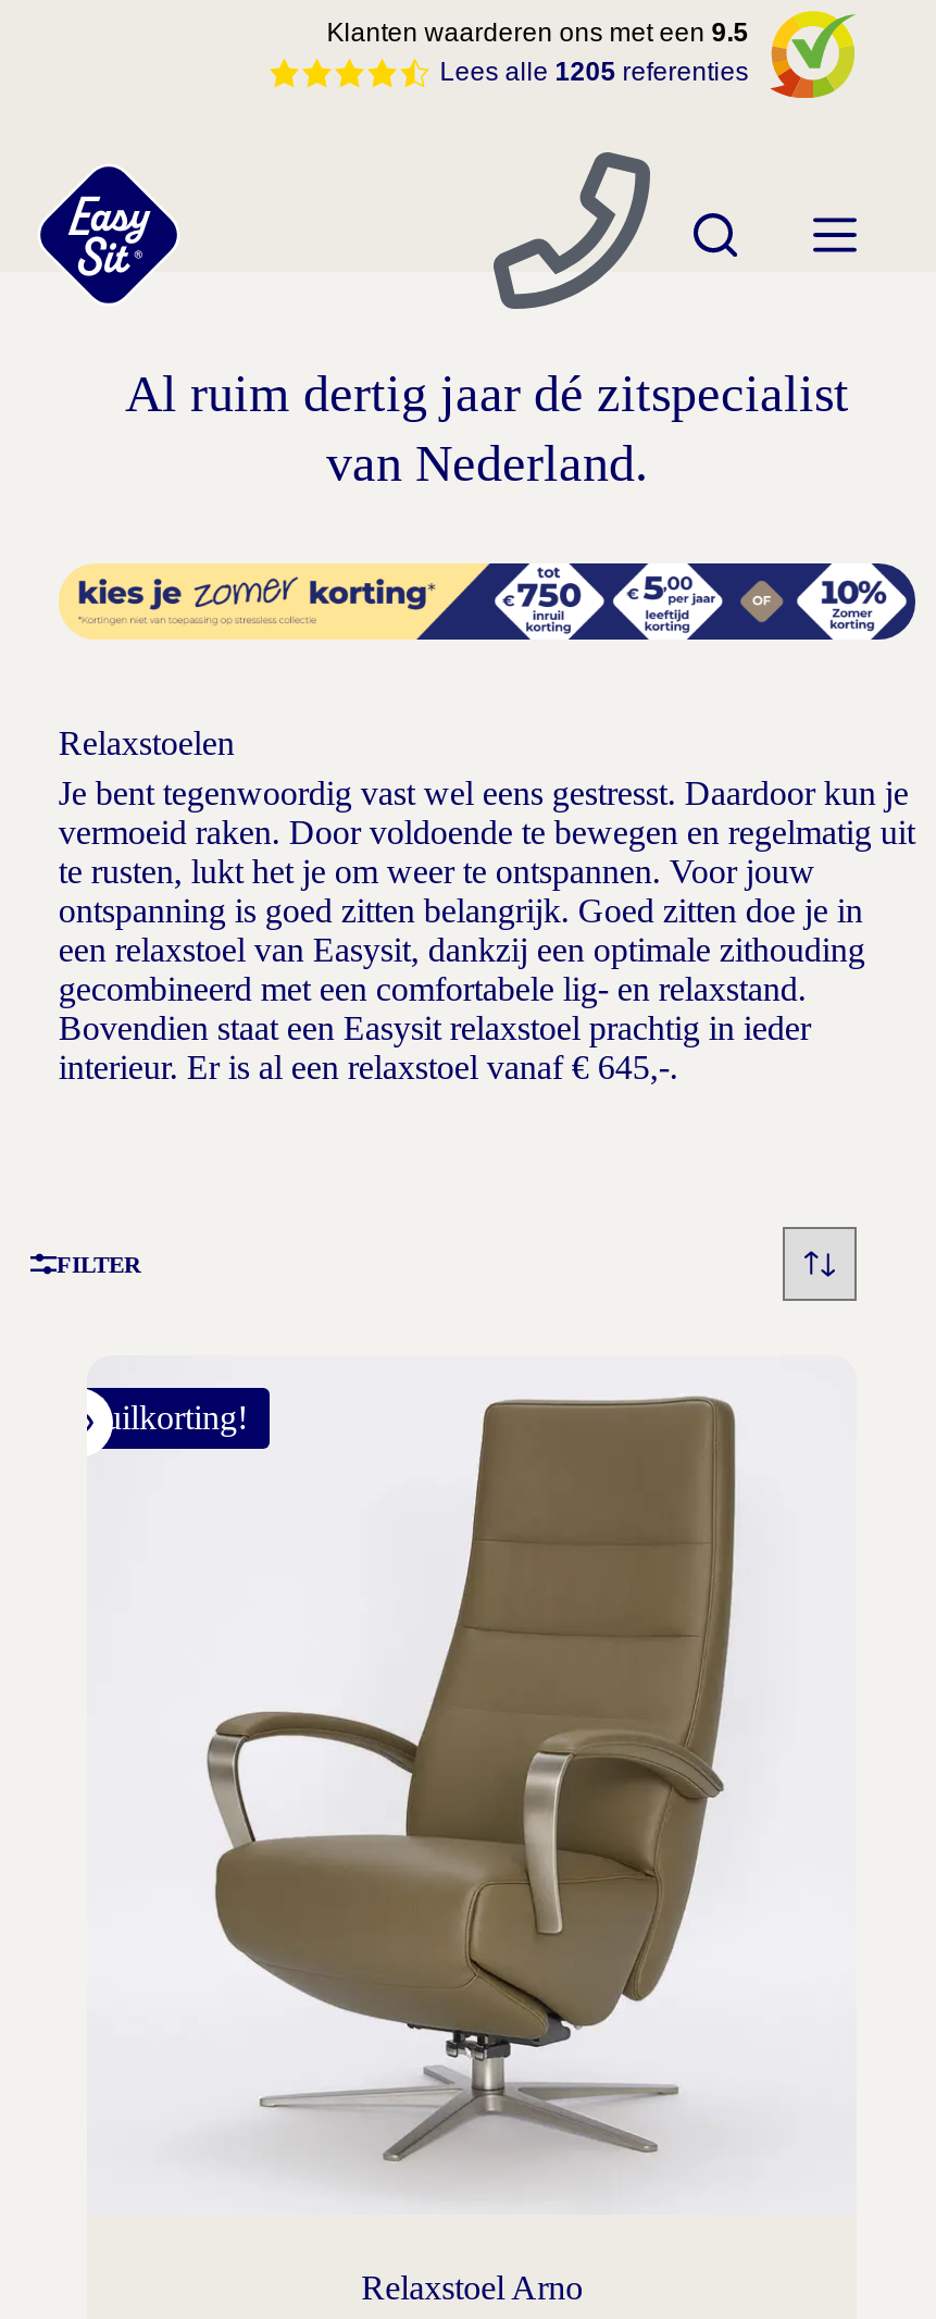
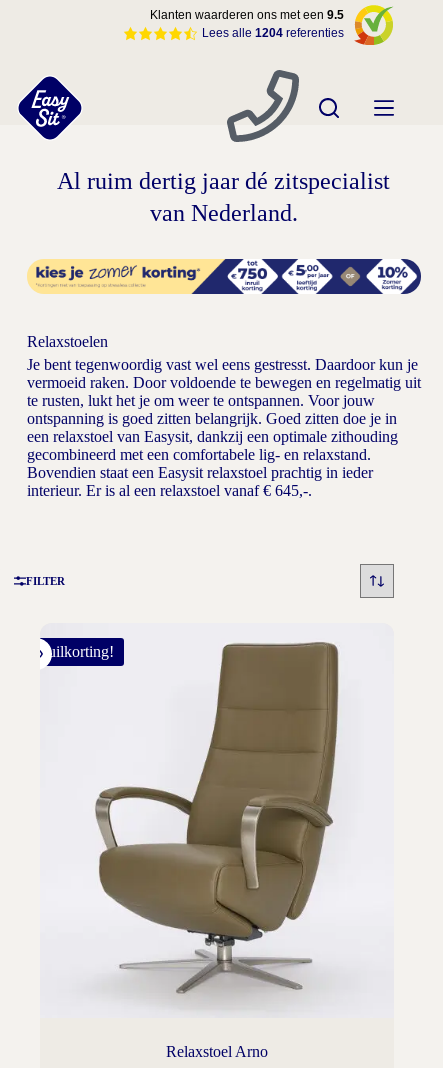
[440,57,748,88] Lees alle 1205 referenties -> [202,26,344,40] Lees alle 1204 referenties

